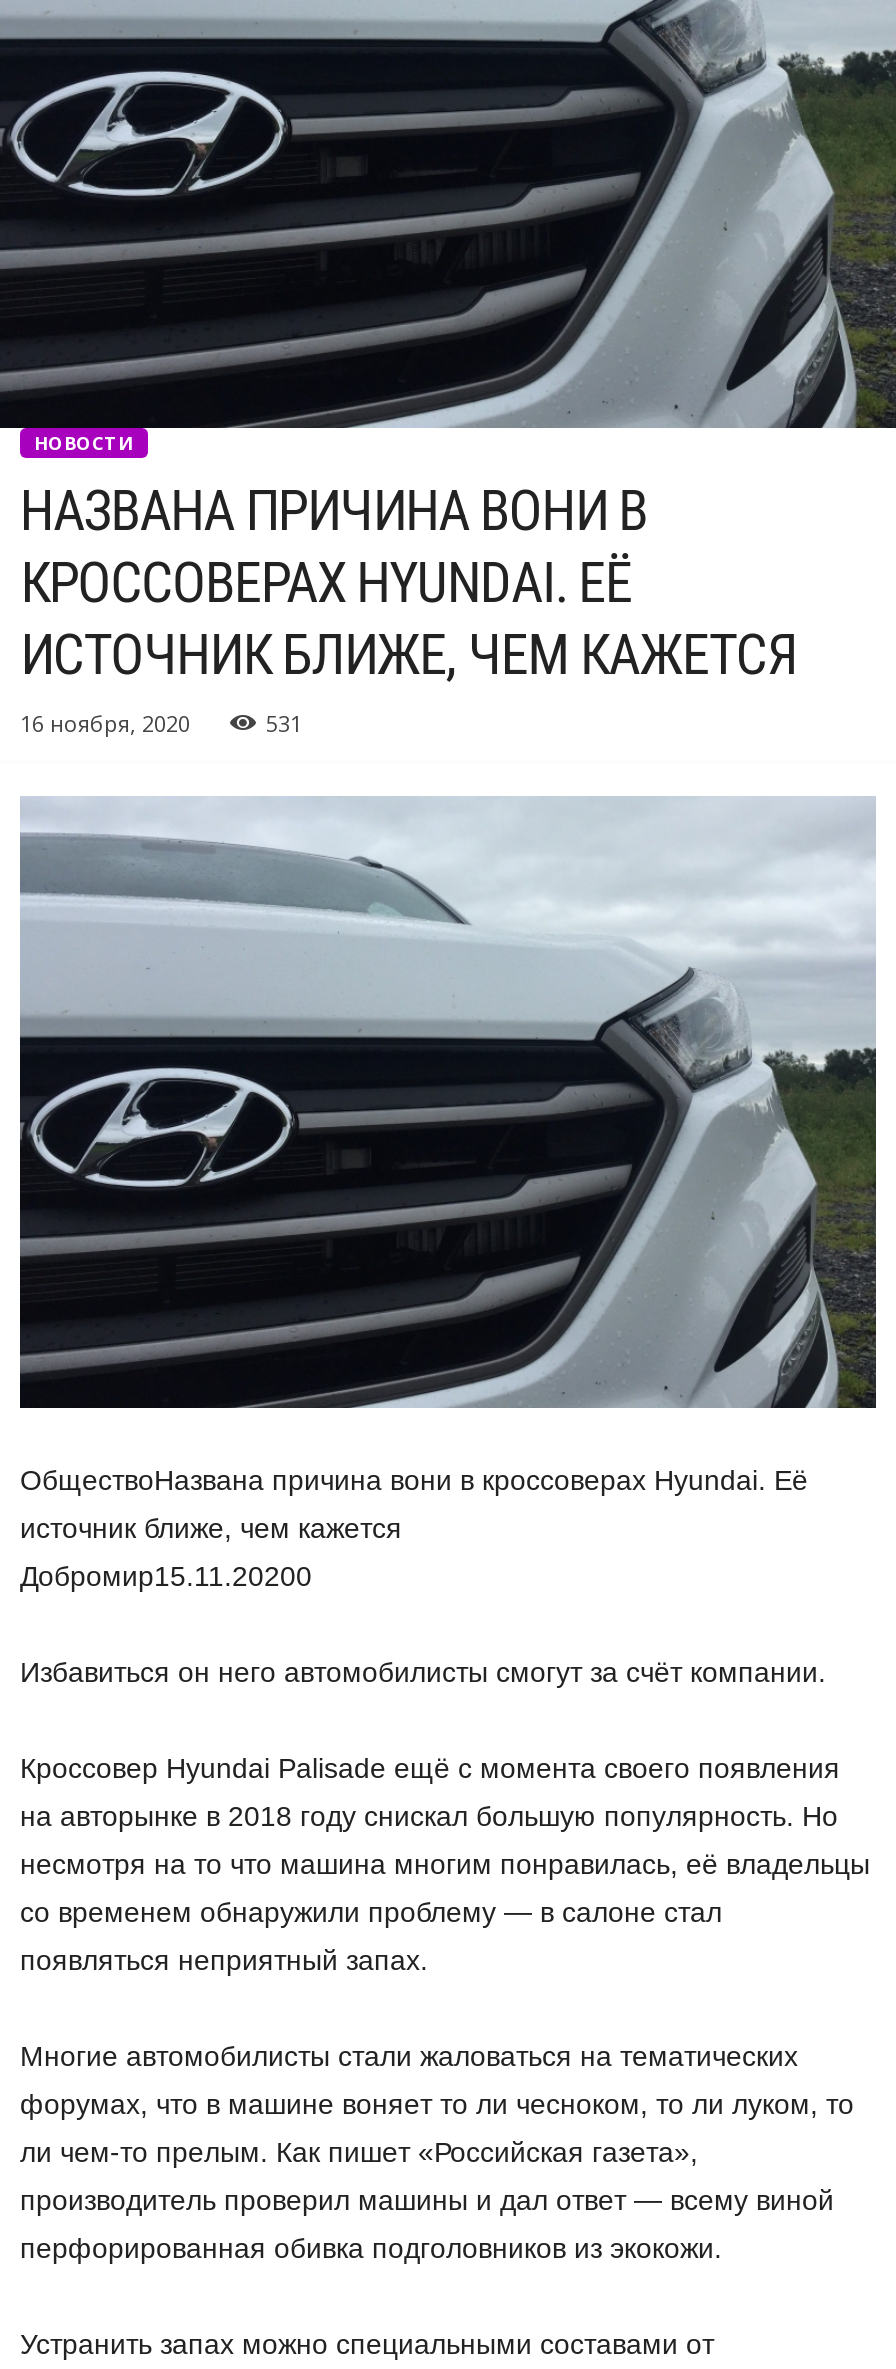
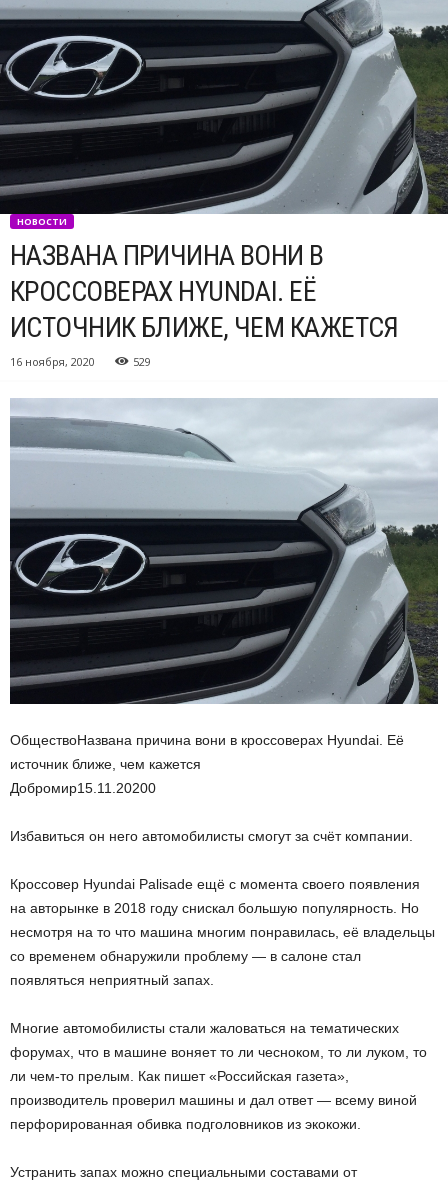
[266,708,302,738] 531 -> [133,354,151,369] 529

